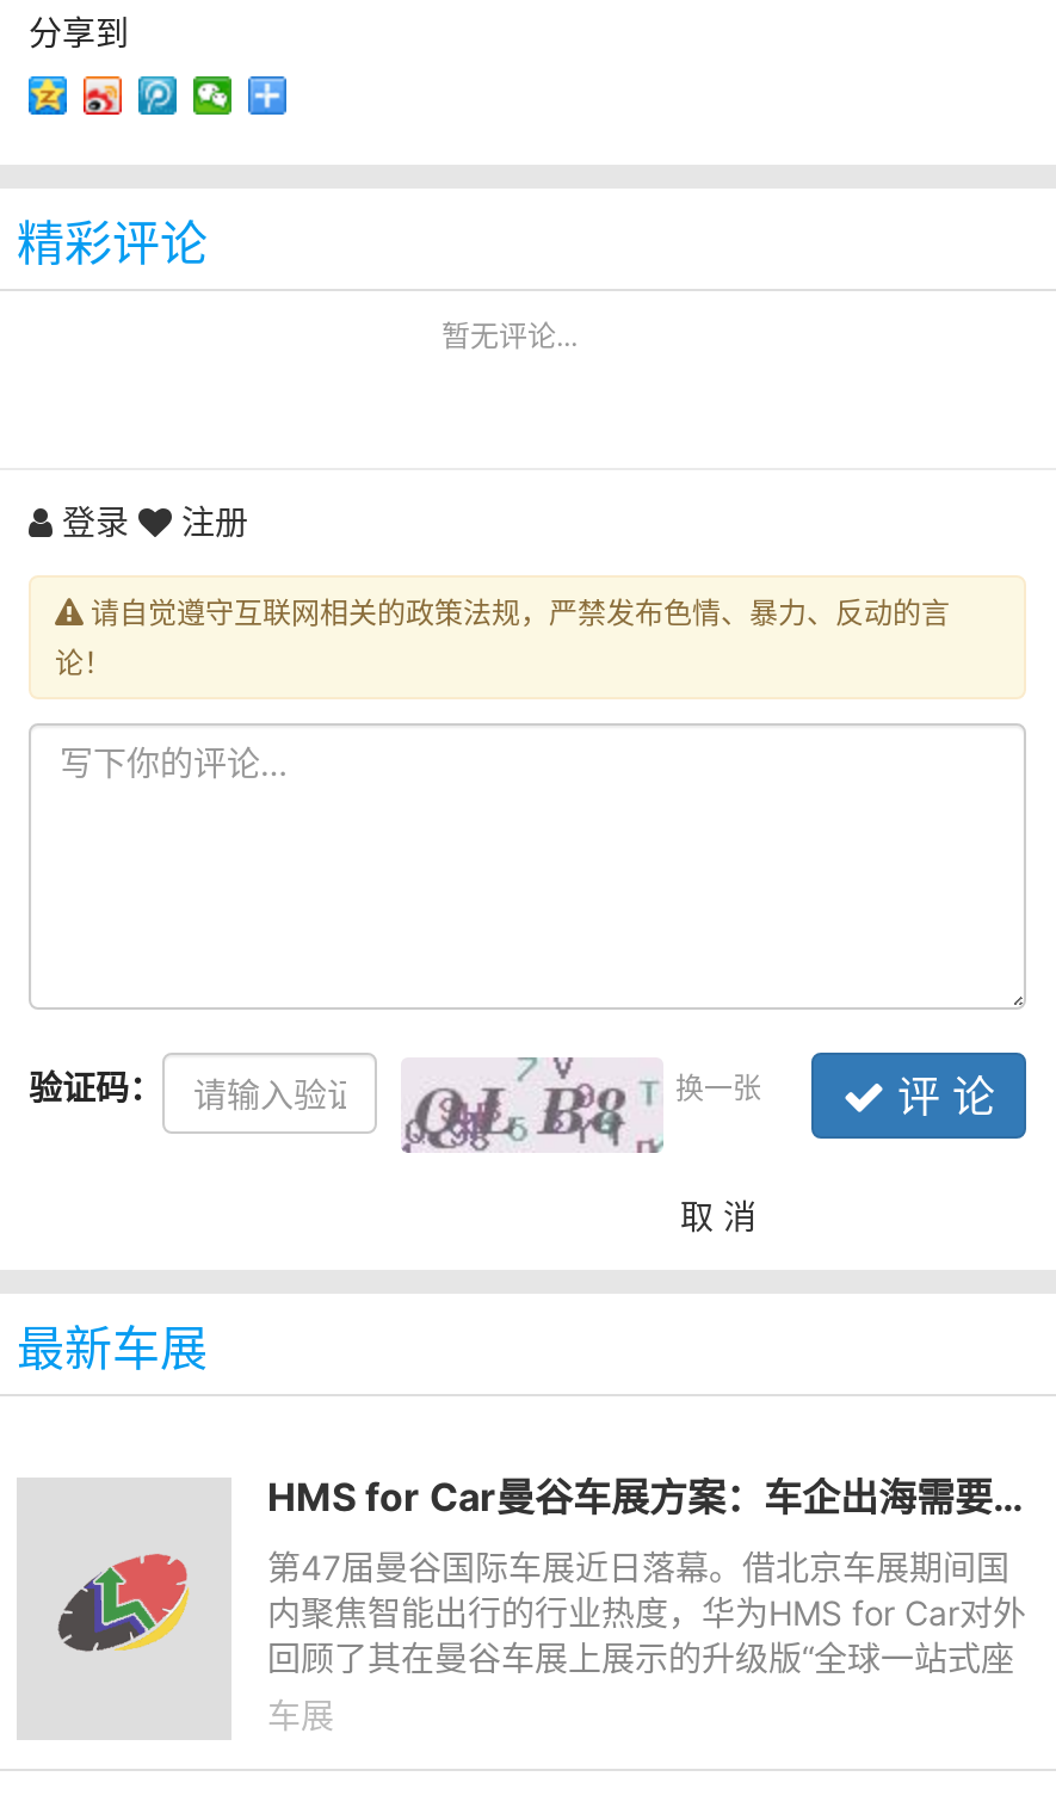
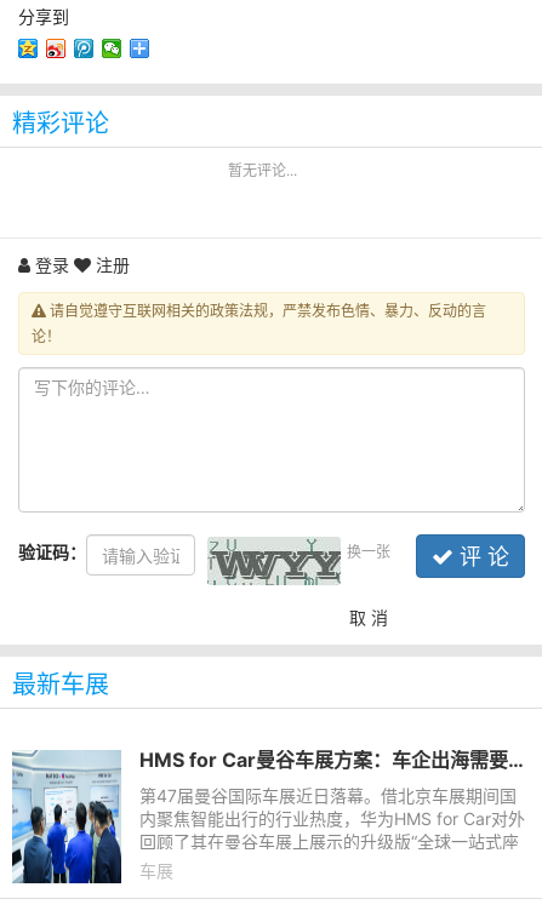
[403,1057,663,1153] [image] -> [207,538,342,585] [image]
[17,1480,231,1740] [image] -> [11,750,122,884] [image]

